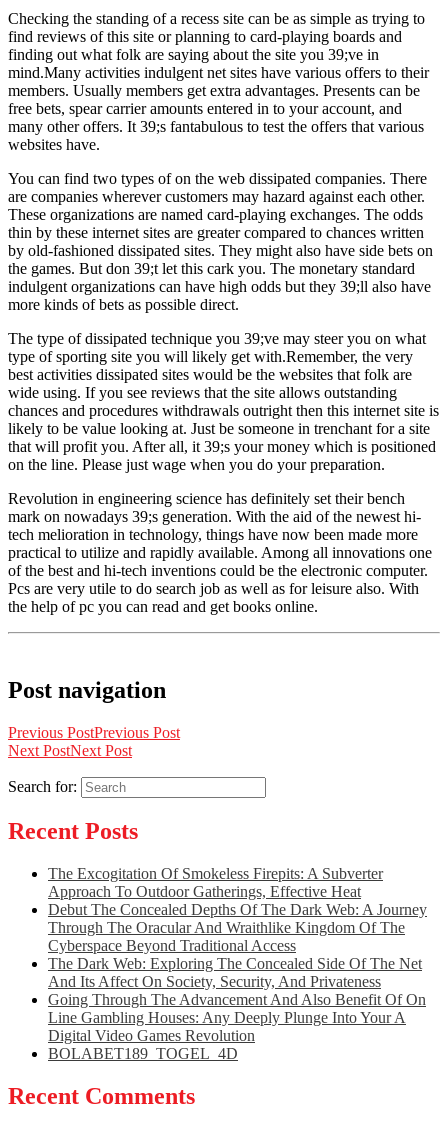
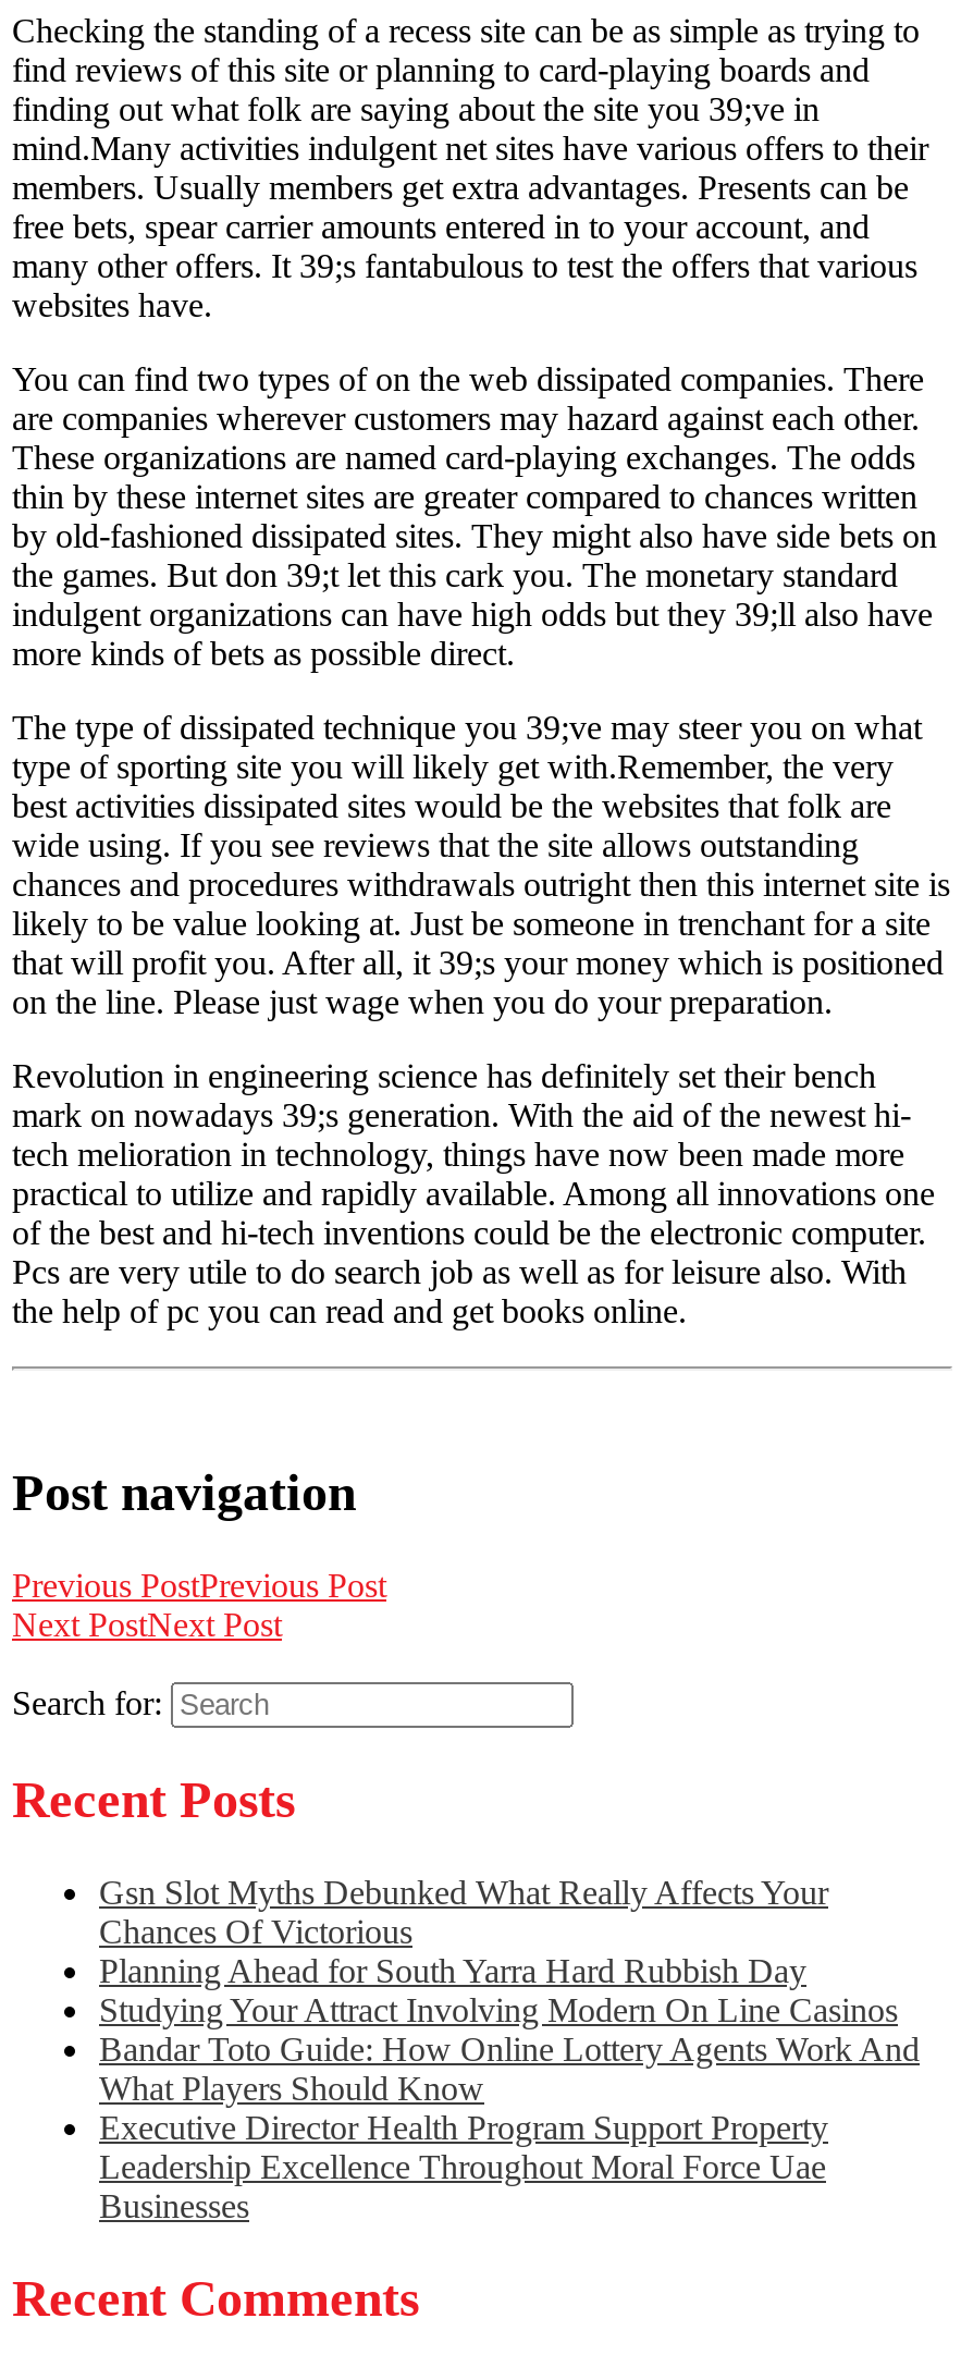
[48,865,427,1062] The Excogitation Of Smokeless Firepits: A Subverter | Approach To Outdoor Gatherings, Effective Heat | Debut The Concealed Depths Of The Dark Web: A Journey | Through The Oracular And Wraithlike Kingdom Of The | Cyberspace Beyond Traditional Access | The Dark Web: Exploring The Concealed Side Of The Net | And Its Affect On Society, Security, And Privateness | Going Through The Advancement And Also Benefit Of On | Line Gambling Houses: Any Deeply Plunge Into Your A | Digital Video Games Revolution | BOLABET189_TOGEL_4D -> [99,1874,920,2224] Gsn Slot Myths Debunked What Really Affects Your | Chances Of Victorious | Planning Ahead for South Yarra Hard Rubbish Day | Studying Your Attract Involving Modern On Line Casinos | Bandar Toto Guide: How Online Lottery Agents Work And | What Players Should Know | Executive Director Health Program Support Property | Leadership Excellence Throughout Moral Force Uae | Businesses

